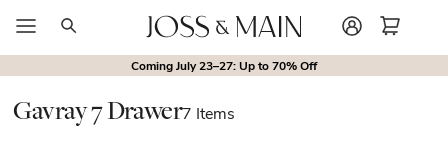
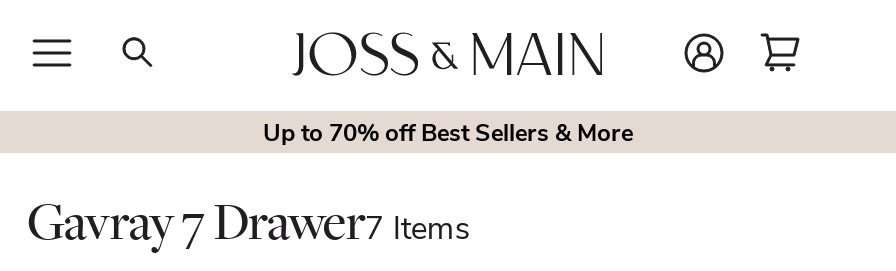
[131,58,317,74] Coming July 23–27: Up to 70% Off -> [263,117,633,149] Up to 70% off Best Sellers & More

